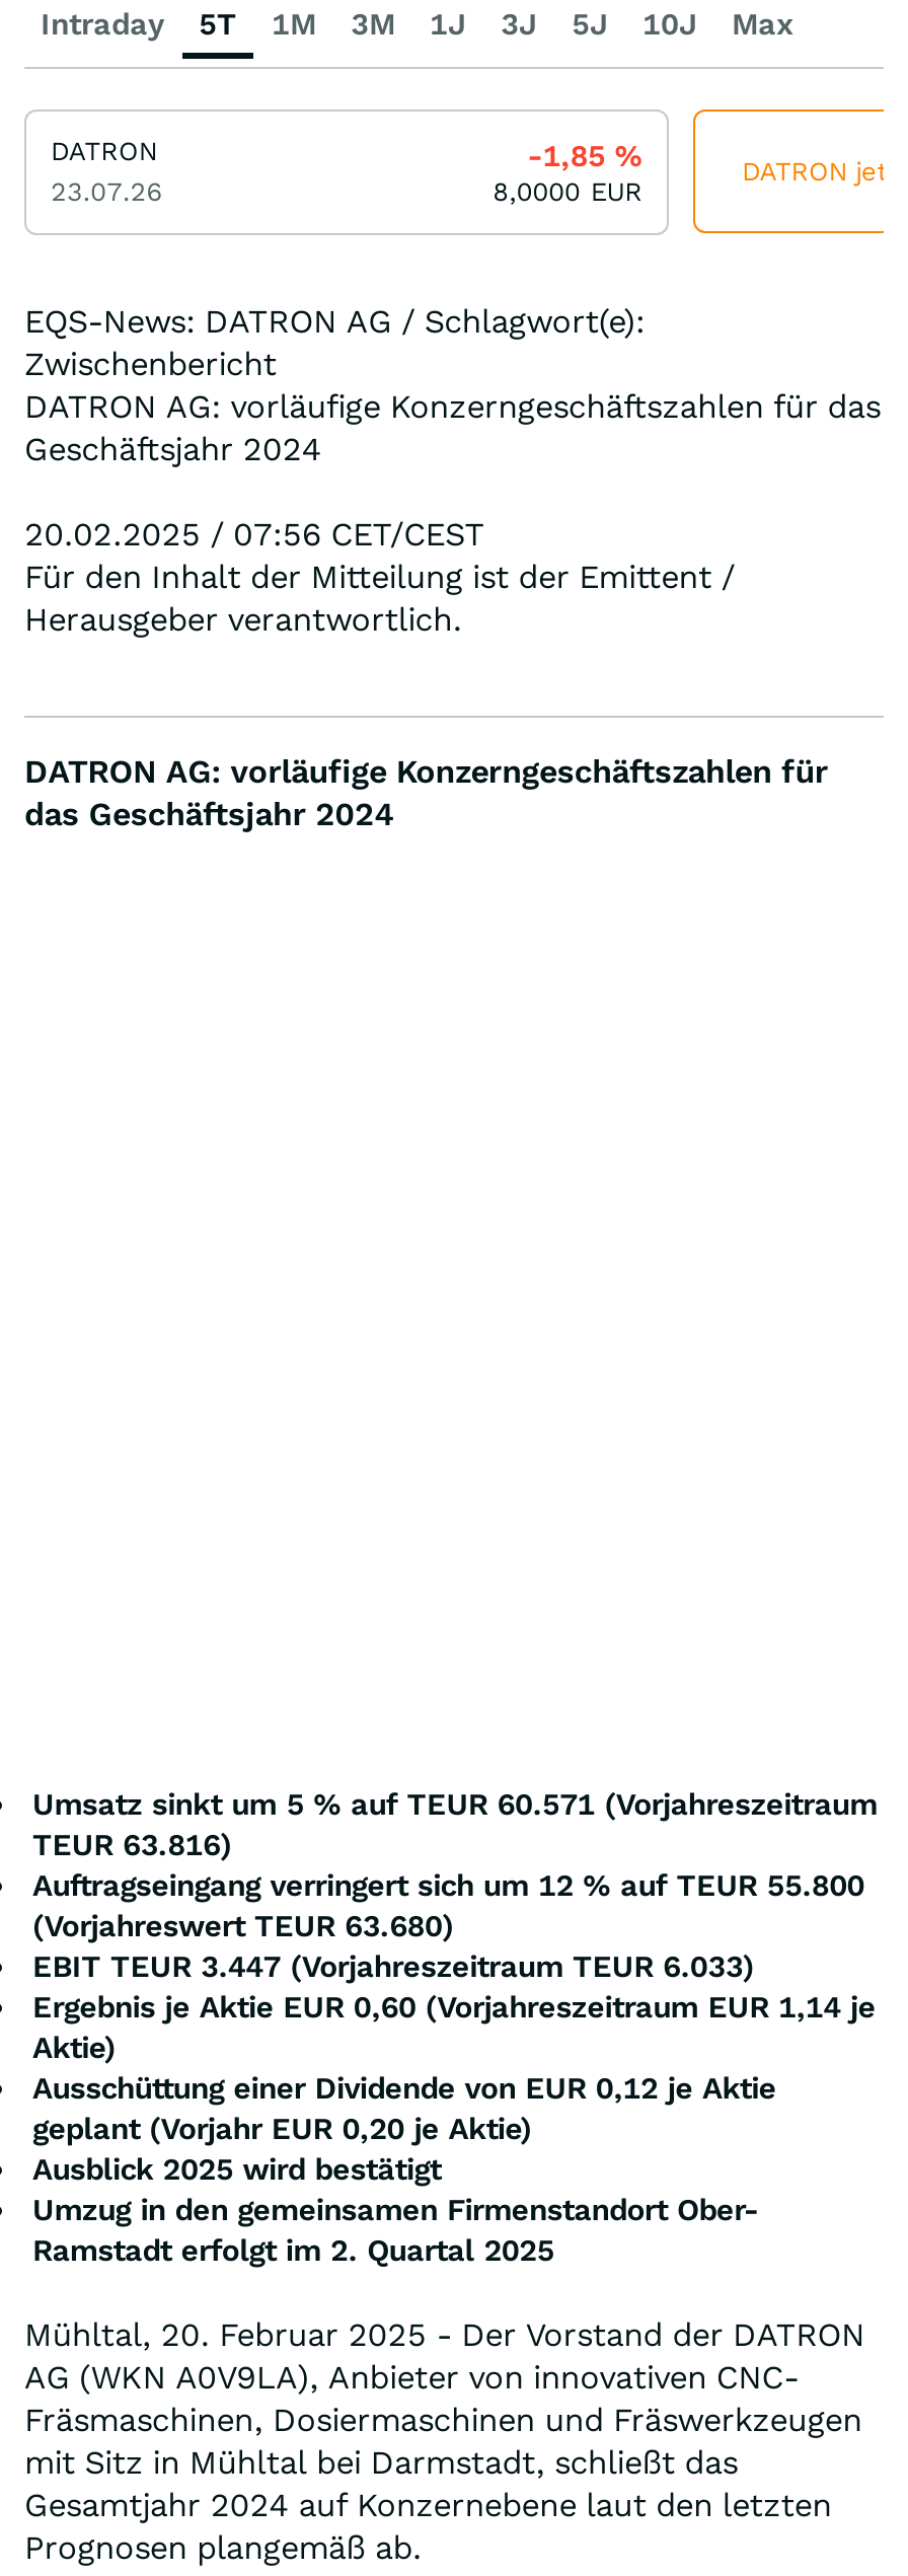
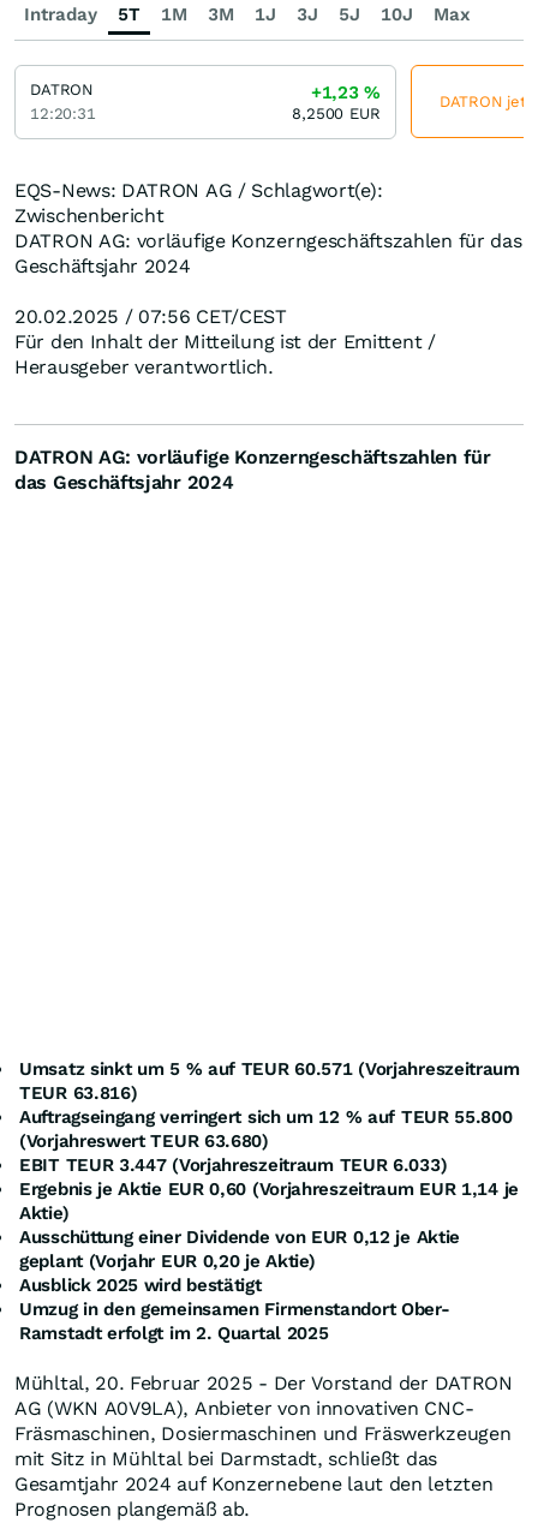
[527,138,642,174] -1,85% -> [311,82,381,103] +1,23%
[51,176,162,207] 23.07.26 -> [30,104,96,123] 12:20:31
[493,176,642,207] 8,0000 EUR -> [292,104,381,123] 8,2500 EUR

